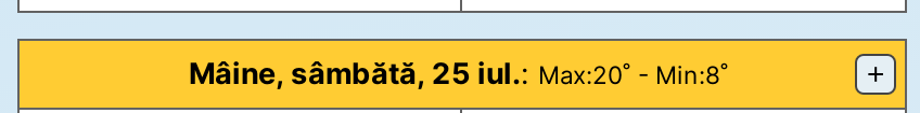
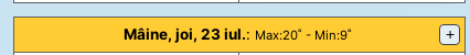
[189,56,729,91] Mâine, sâmbătă, 25 iul.: Max:20˚ - Min:8˚ -> [124,26,352,43] Mâine, joi, 23 iul.: Max:20˚ - Min:9˚

